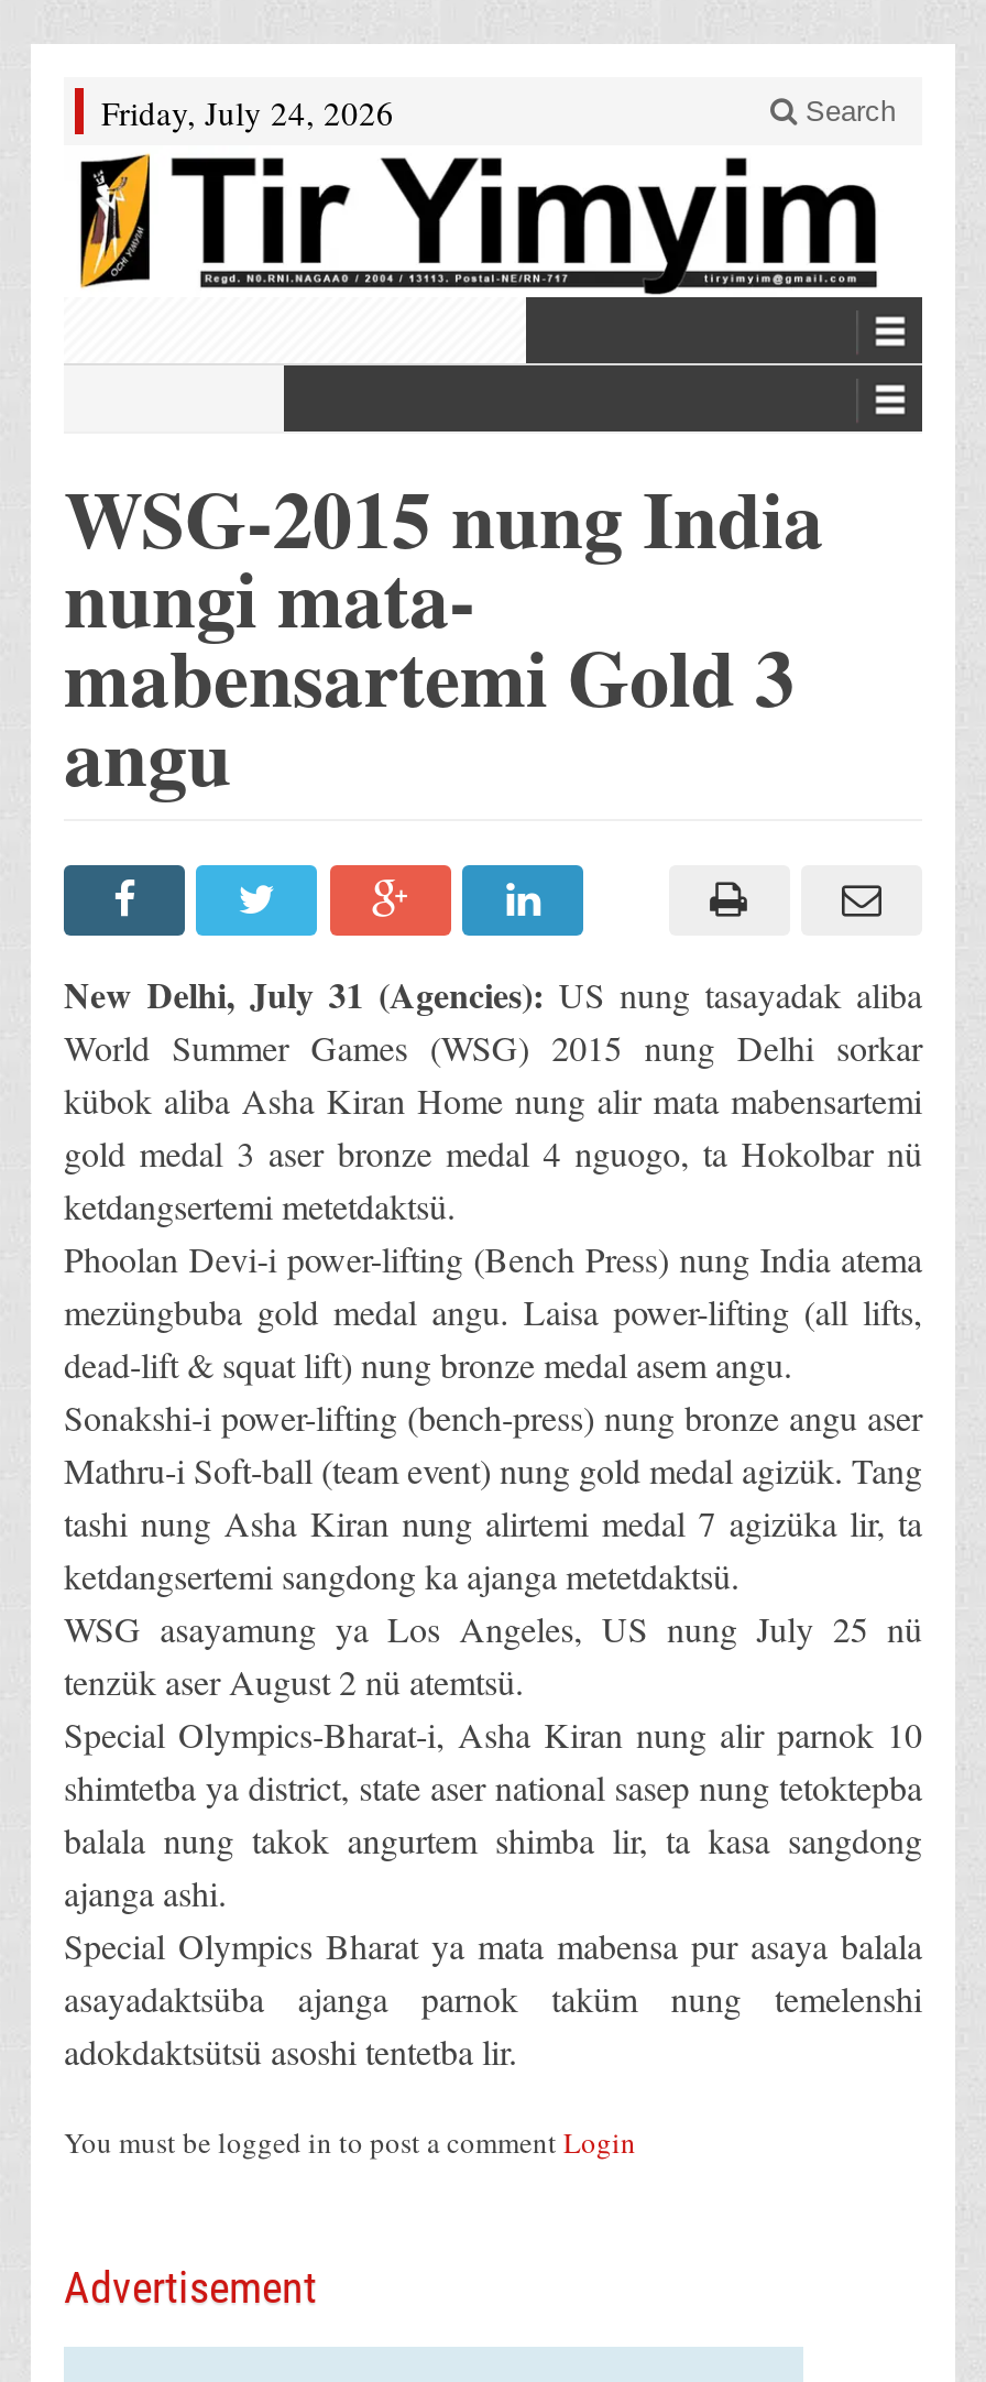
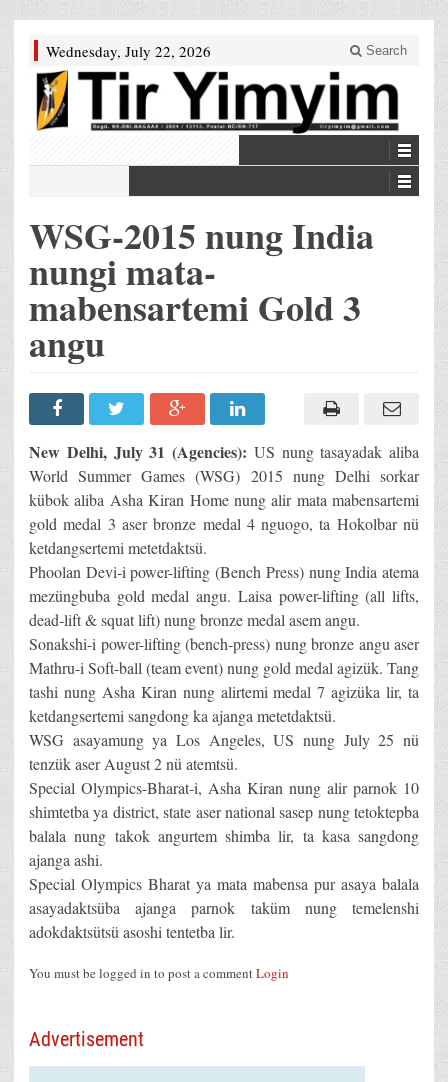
[101,90,394,134] Friday, July 24, 2026 -> [46,41,211,61] Wednesday, July 22, 2026

